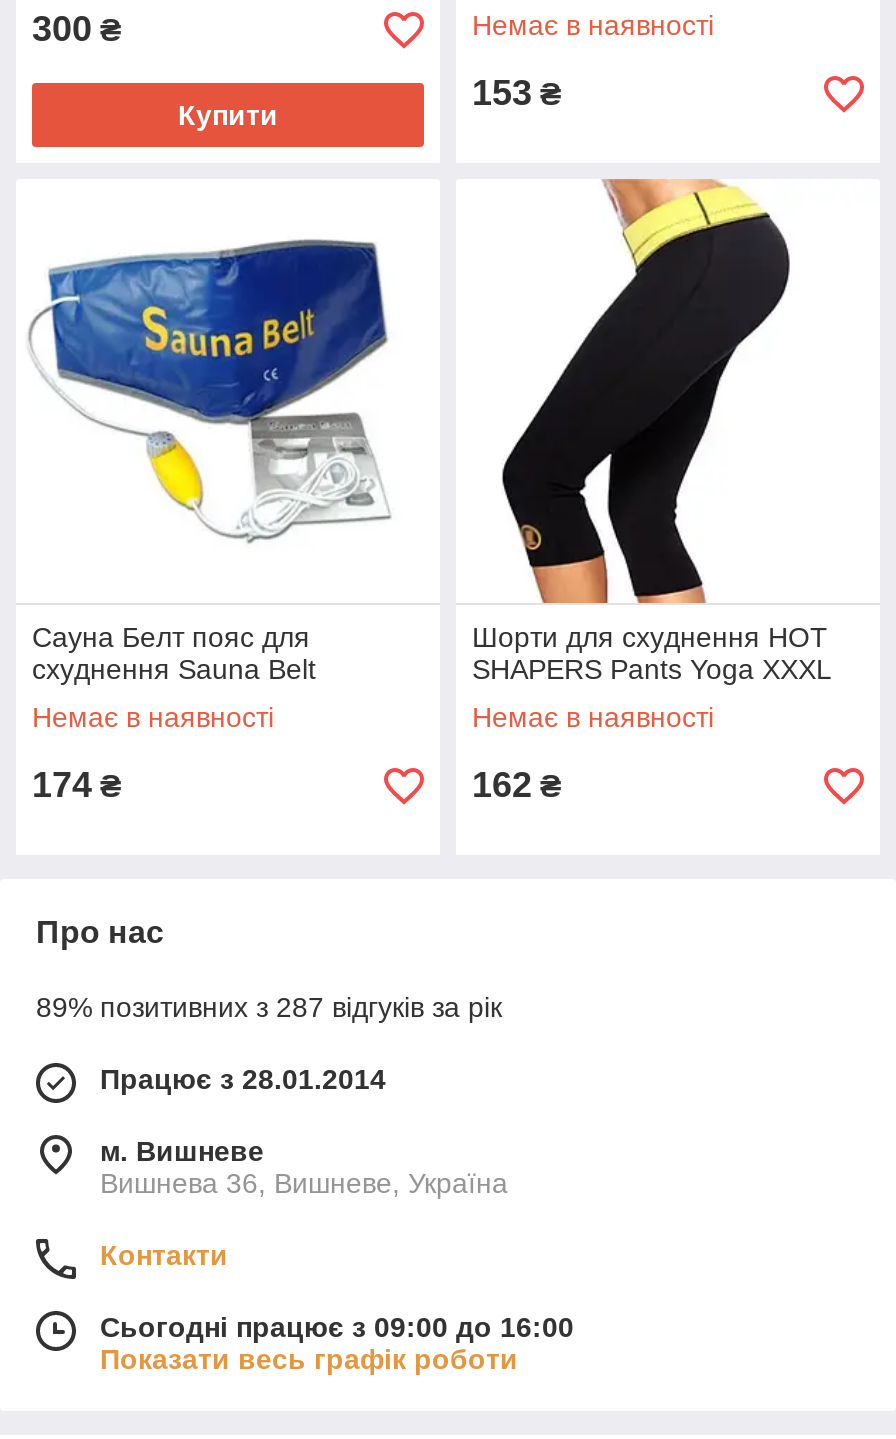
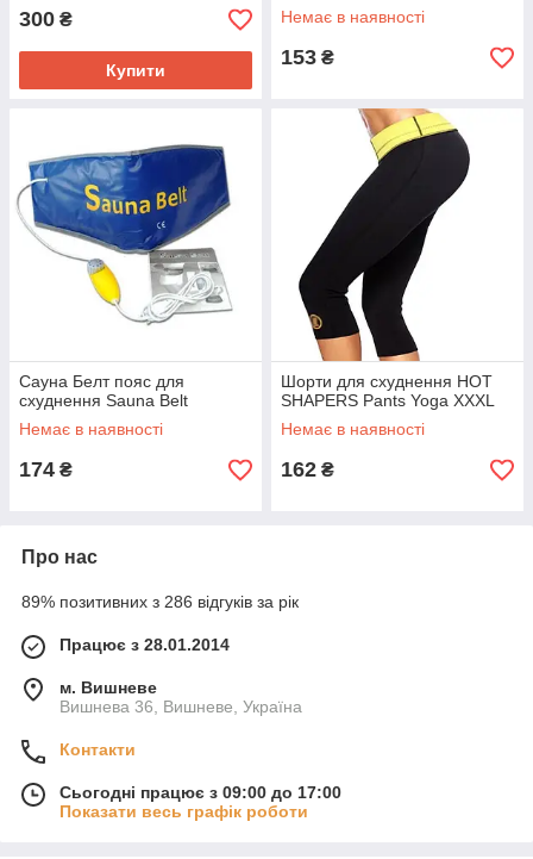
[36,991,502,1023] 89% позитивних з 287 відгуків за рік -> [21,592,299,611] 89% позитивних з 286 відгуків за рік
[100,1311,574,1343] Сьогодні працює з 09:00 до 16:00 -> [59,783,341,802] Сьогодні працює з 09:00 до 17:00

